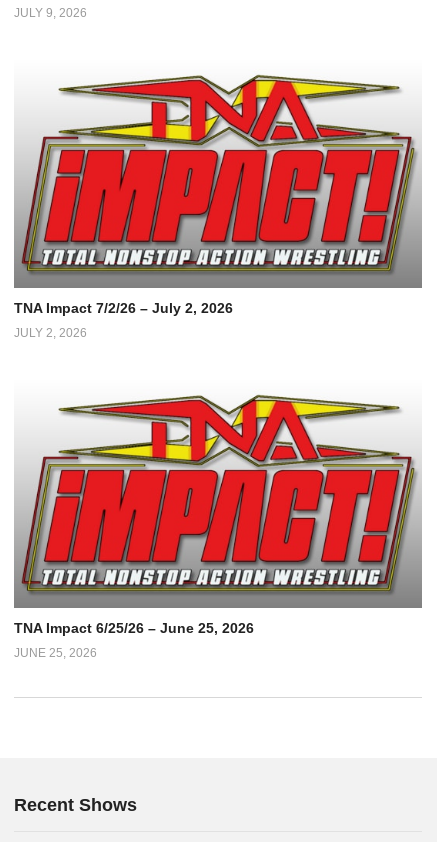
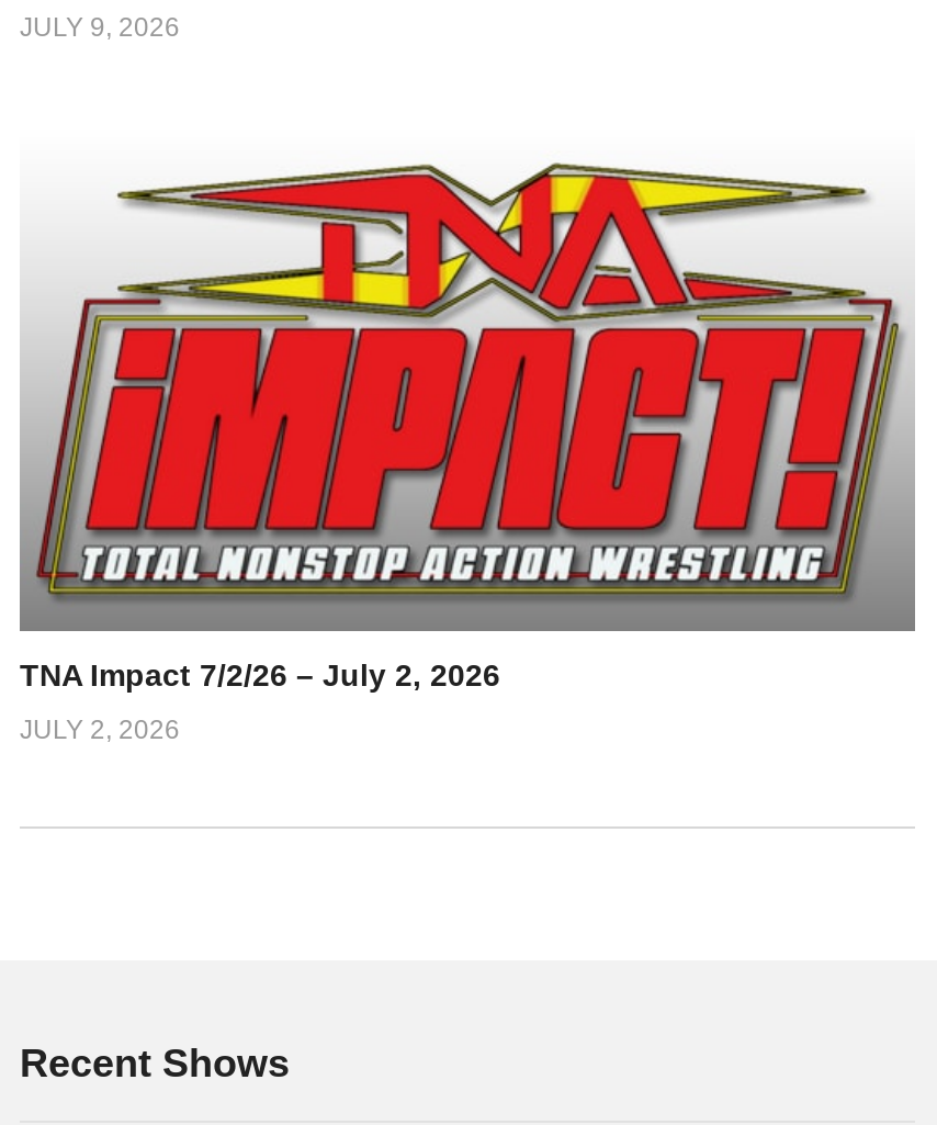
[14,620,254,660] TNA Impact 6/25/26 – June 25, 2026 | JUNE 25, 2026 -> none

